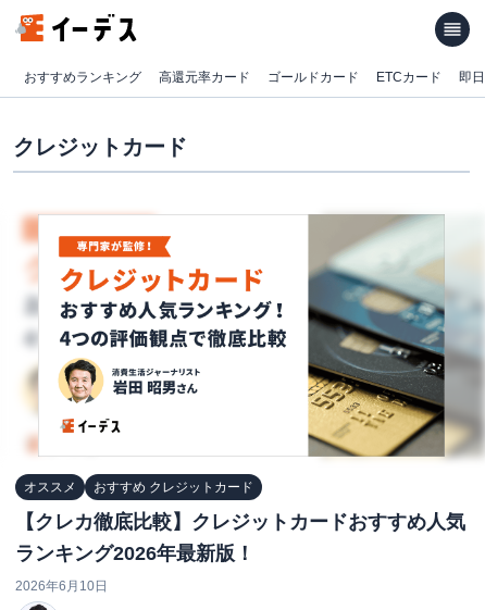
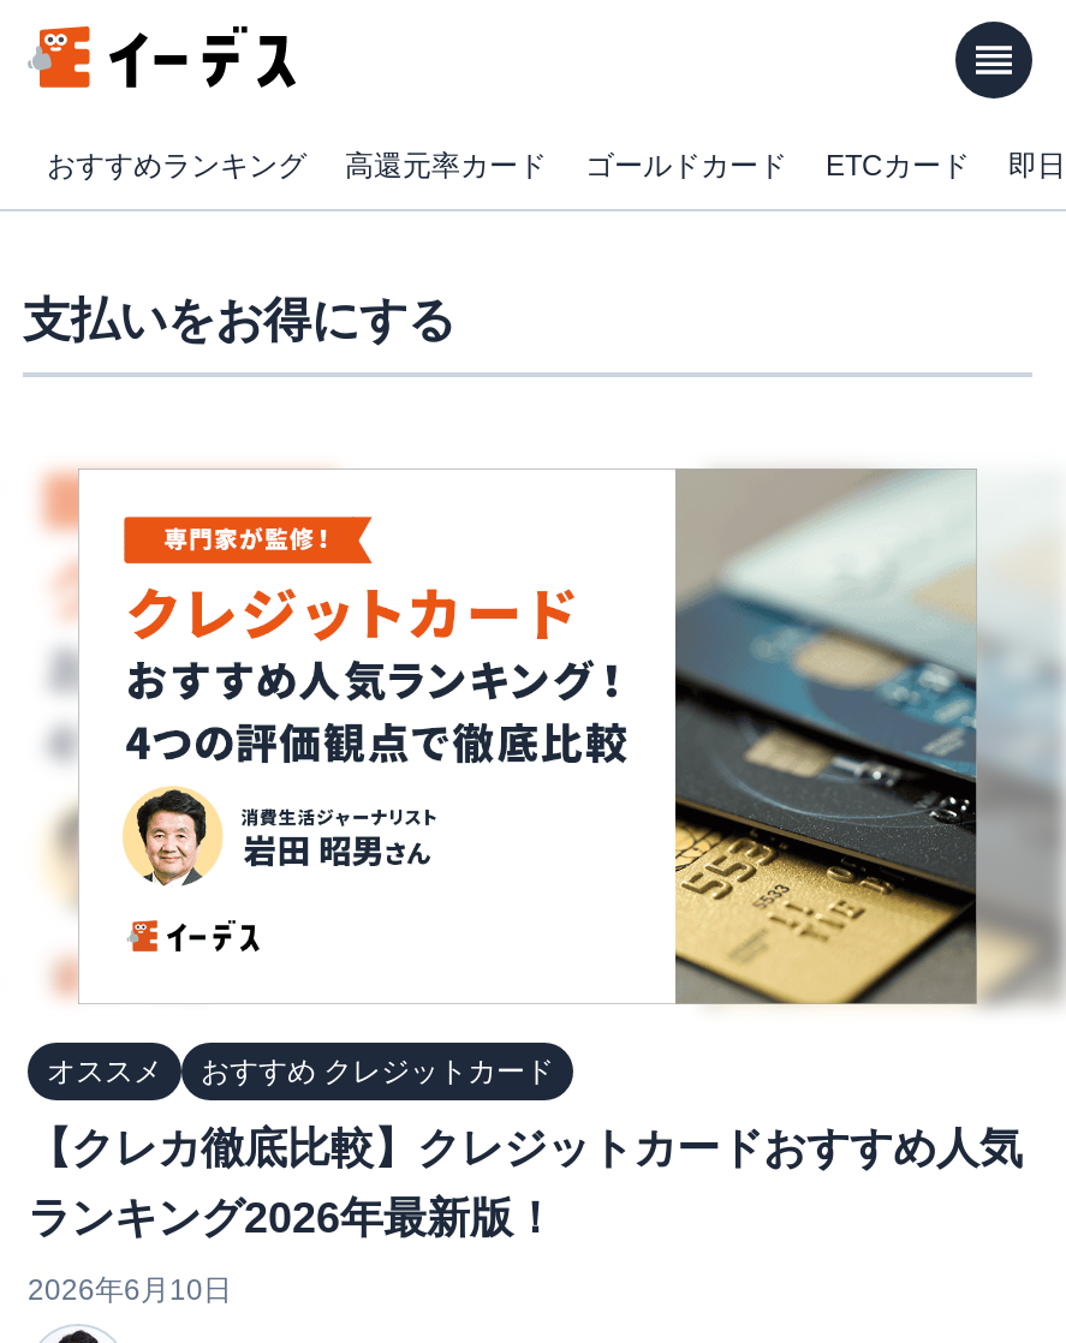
[13,135,187,159] クレジットカード -> [23,293,455,346] 支払いをお得にする

